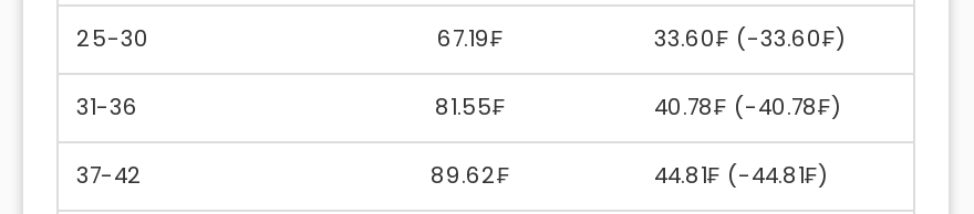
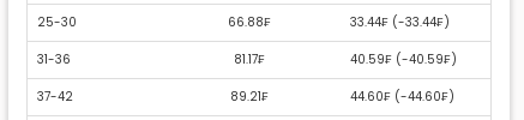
[437,22,504,55] 67.19₣ -> [228,13,271,31] 66.88₣
[654,22,847,55] 33.60₣ (-33.60₣) -> [350,13,450,31] 33.44₣ (-33.44₣)
[435,90,506,124] 81.55₣ -> [234,50,265,68] 81.17₣
[654,90,842,124] 40.78₣ (-40.78₣) -> [350,50,457,68] 40.59₣ (-40.59₣)
[431,159,510,192] 89.62₣ -> [230,88,269,106] 89.21₣
[654,159,829,192] 44.81₣ (-44.81₣) -> [350,88,454,106] 44.60₣ (-44.60₣)

